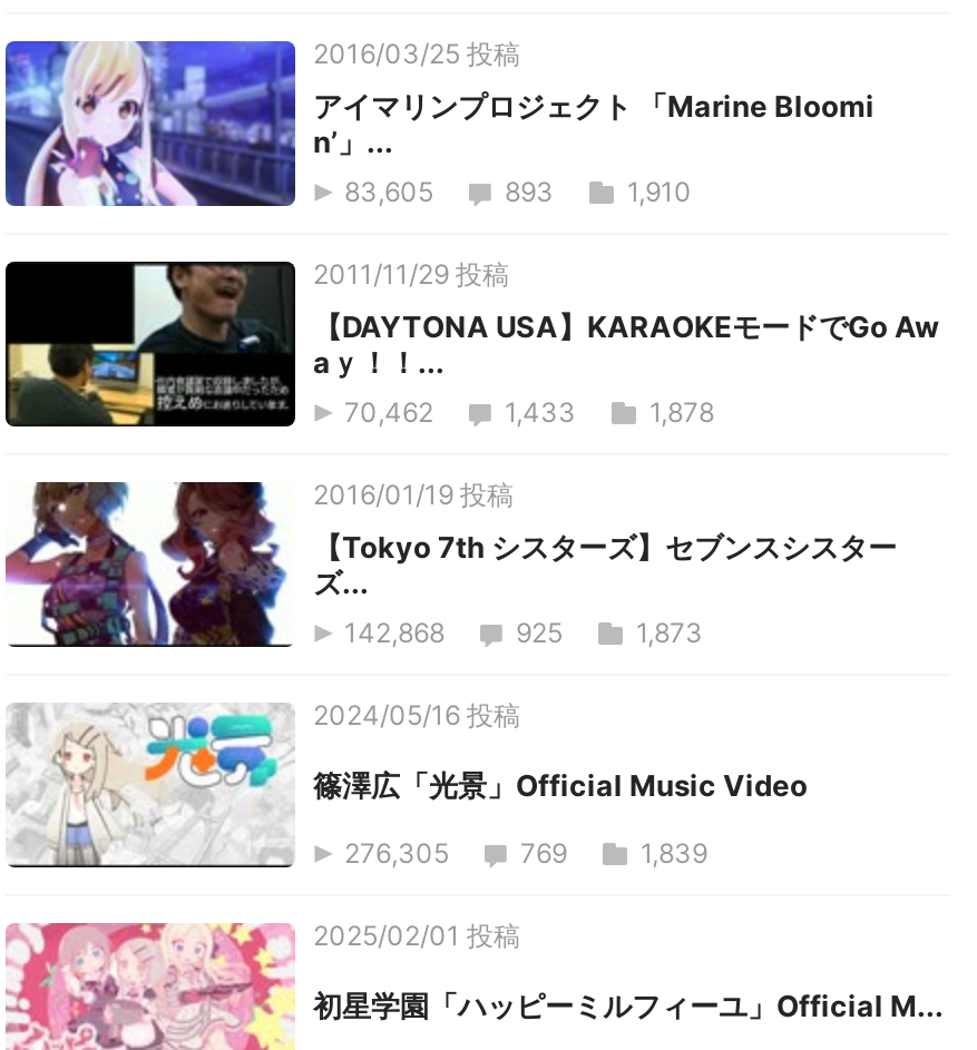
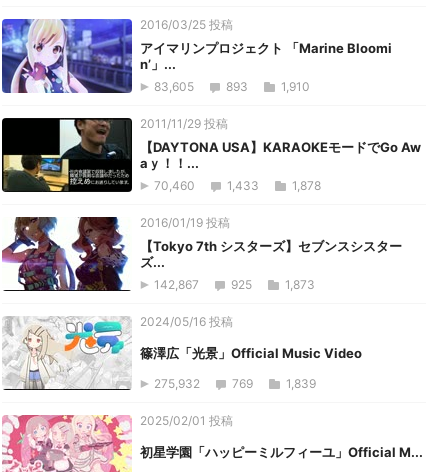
[344,395,433,429] 70,462 -> [154,178,195,193] 70,460
[344,616,444,649] 142,868 -> [154,277,199,292] 142,867
[344,836,449,870] 276,305 -> [154,376,200,391] 275,932

